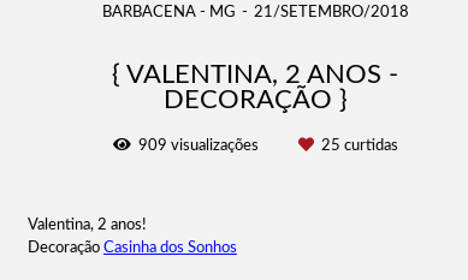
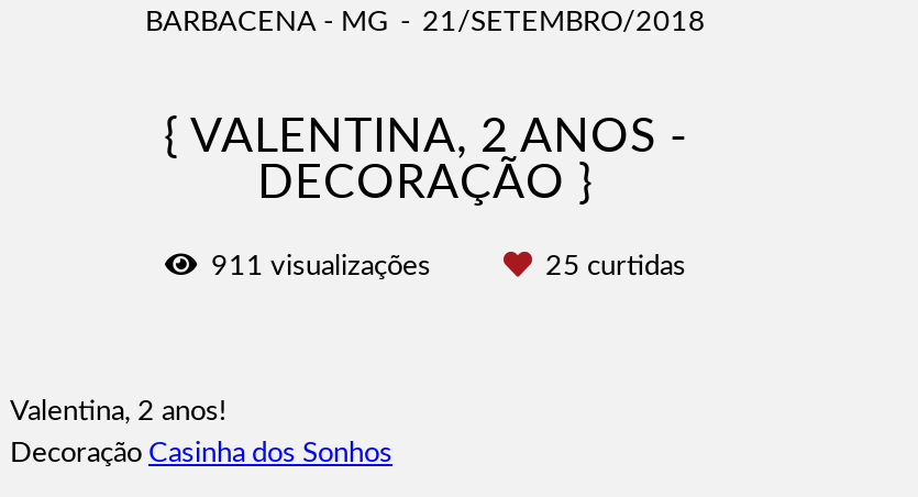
[138,138,262,154] 909 visualizações -> [211,252,438,281] 911 visualizações

